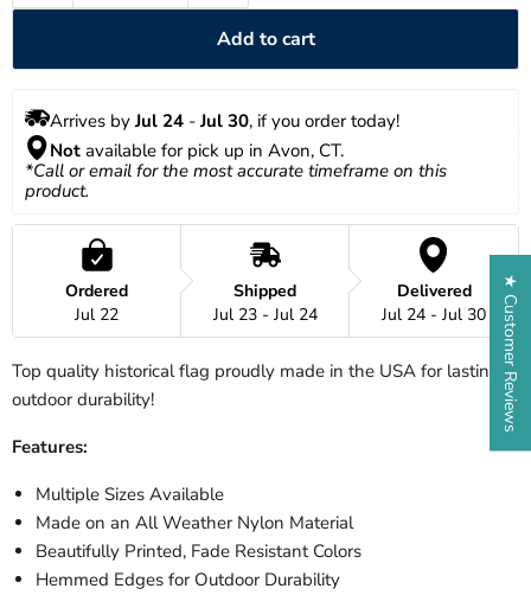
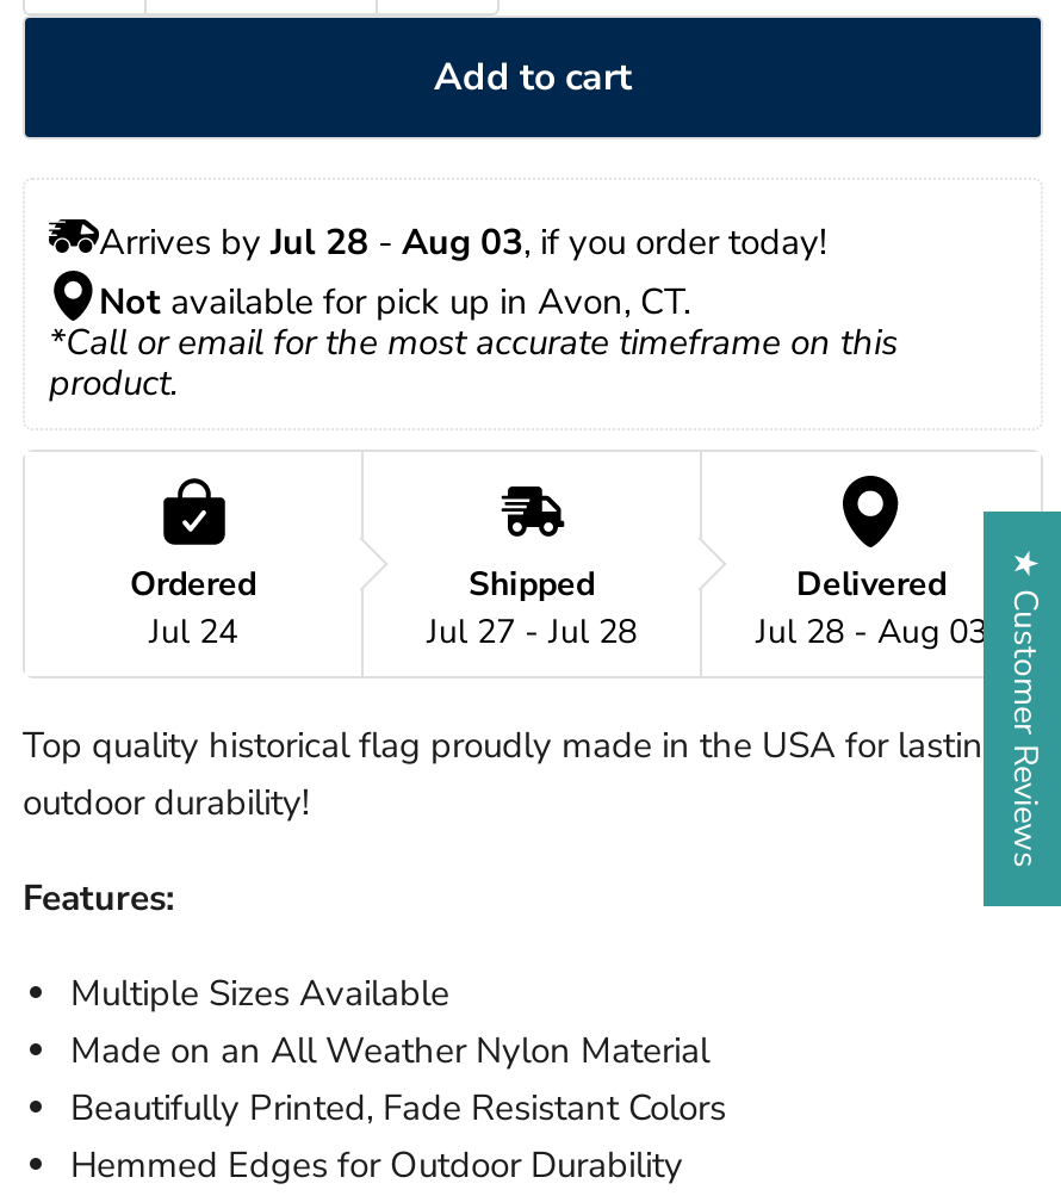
[50,109,399,133] Arrives by Jul 24 - Jul 30, if you order today! -> [99,219,826,266] Arrives by Jul 28 - Aug 03, if you order today!
[75,304,119,326] Jul 22 -> [149,610,237,655] Jul 24
[213,304,317,326] Jul 23 - Jul 24 -> [427,610,637,655] Jul 27 - Jul 28
[382,304,486,326] Jul 24 - Jul 30 -> [756,610,987,655] Jul 28 - Aug 03

